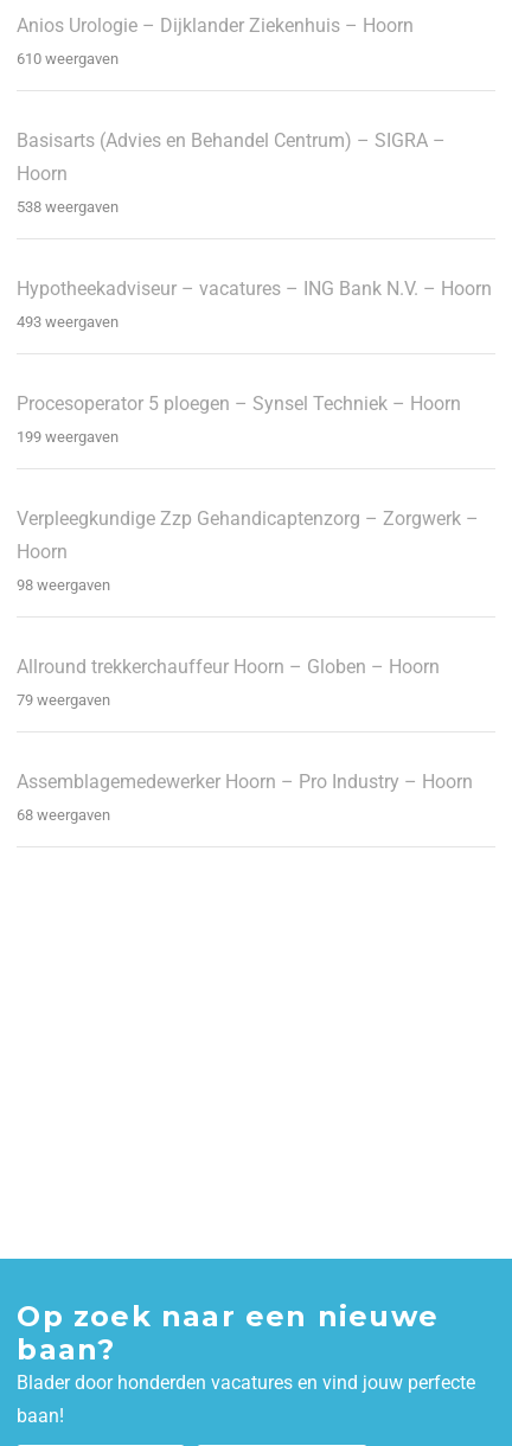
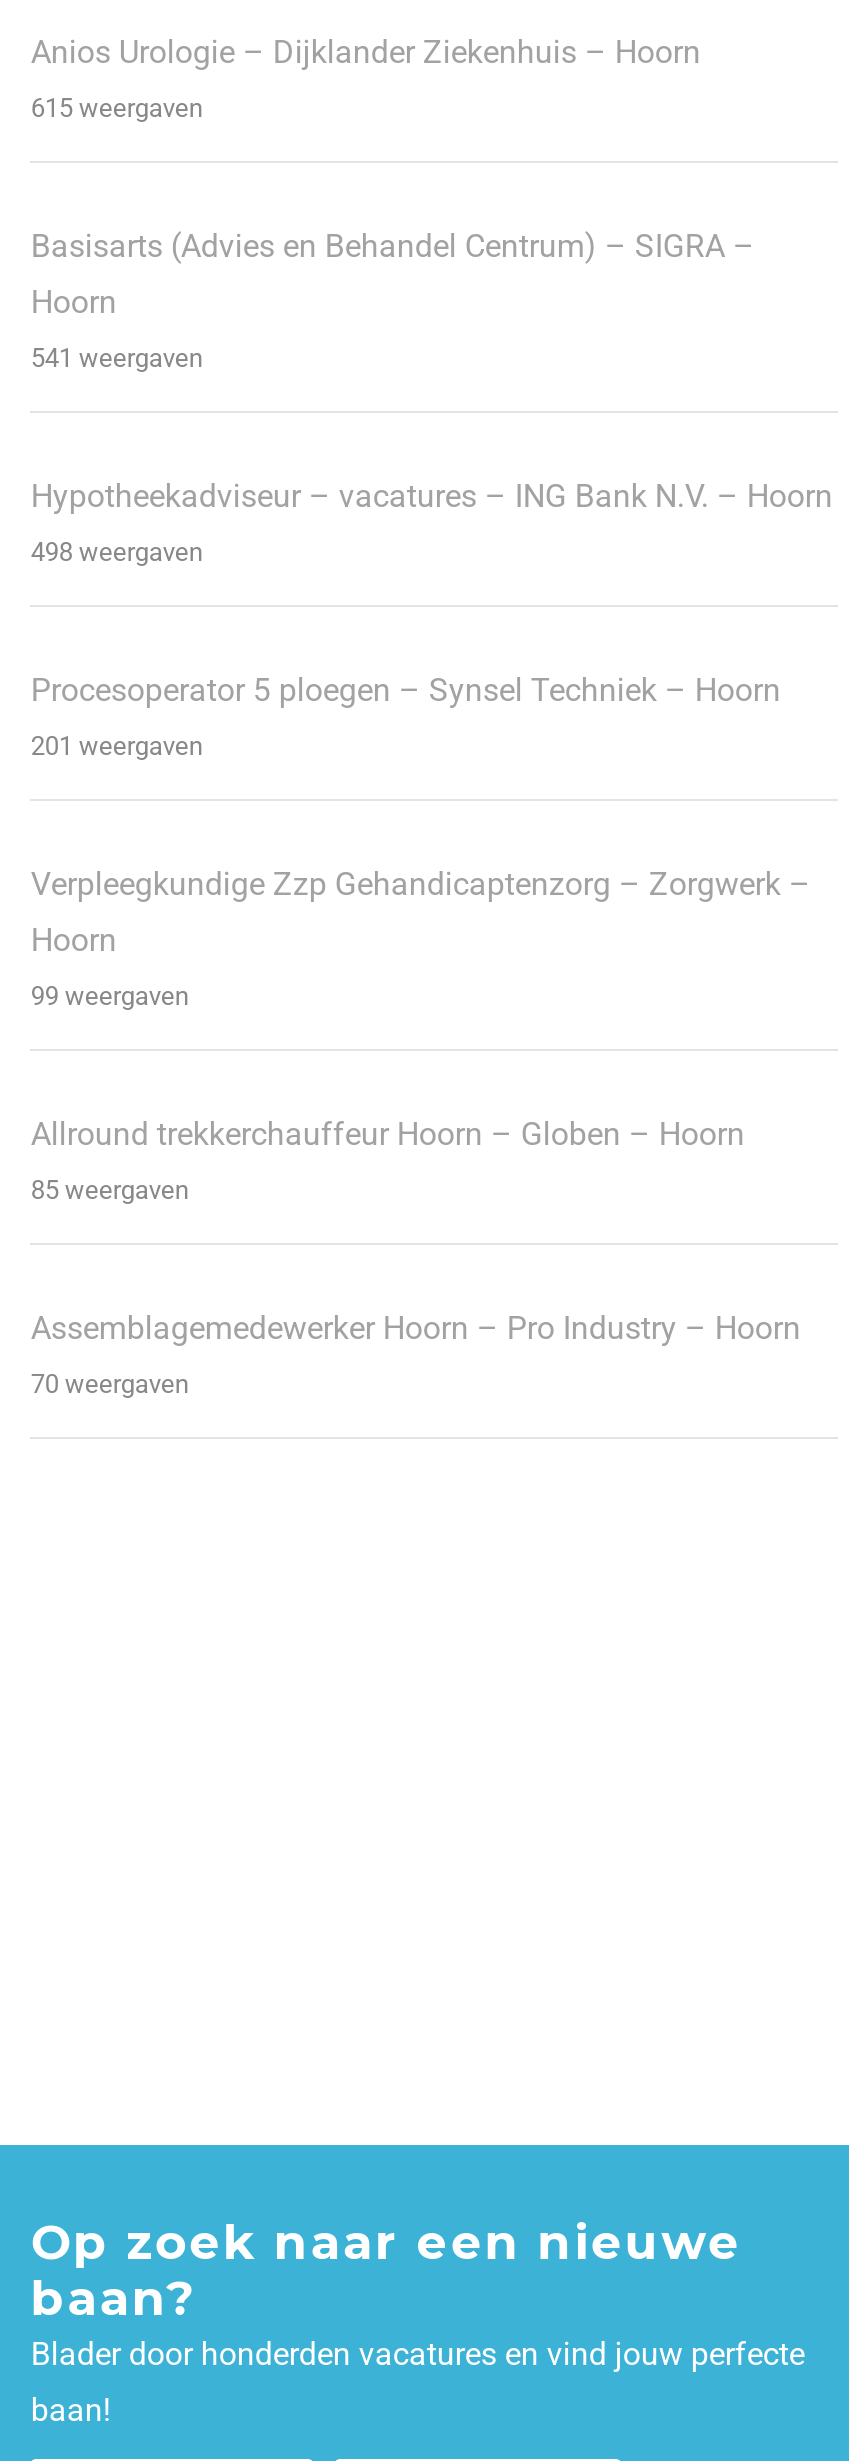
[17,50,119,67] 610 weergaven -> [31,94,203,124] 615 weergaven
[17,198,119,216] 538 weergaven -> [31,344,203,374] 541 weergaven
[17,313,119,331] 493 weergaven -> [31,538,203,568] 498 weergaven
[17,428,119,446] 199 weergaven -> [31,732,203,762] 201 weergaven
[17,576,111,594] 98 weergaven -> [31,982,189,1012] 99 weergaven
[17,691,111,709] 79 weergaven -> [31,1176,189,1206] 85 weergaven
[17,806,111,824] 68 weergaven -> [31,1370,189,1400] 70 weergaven

